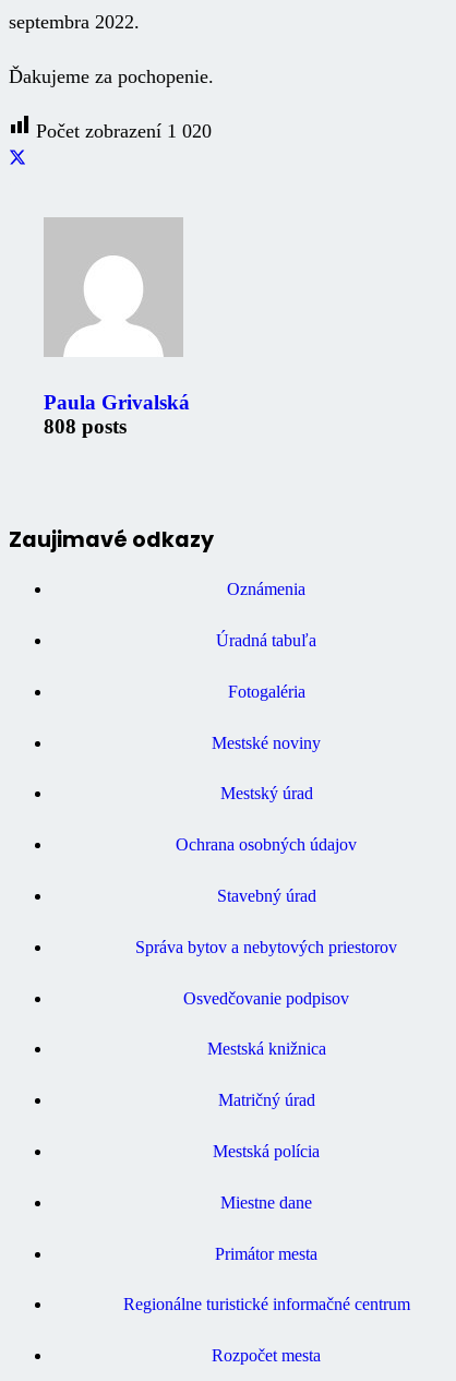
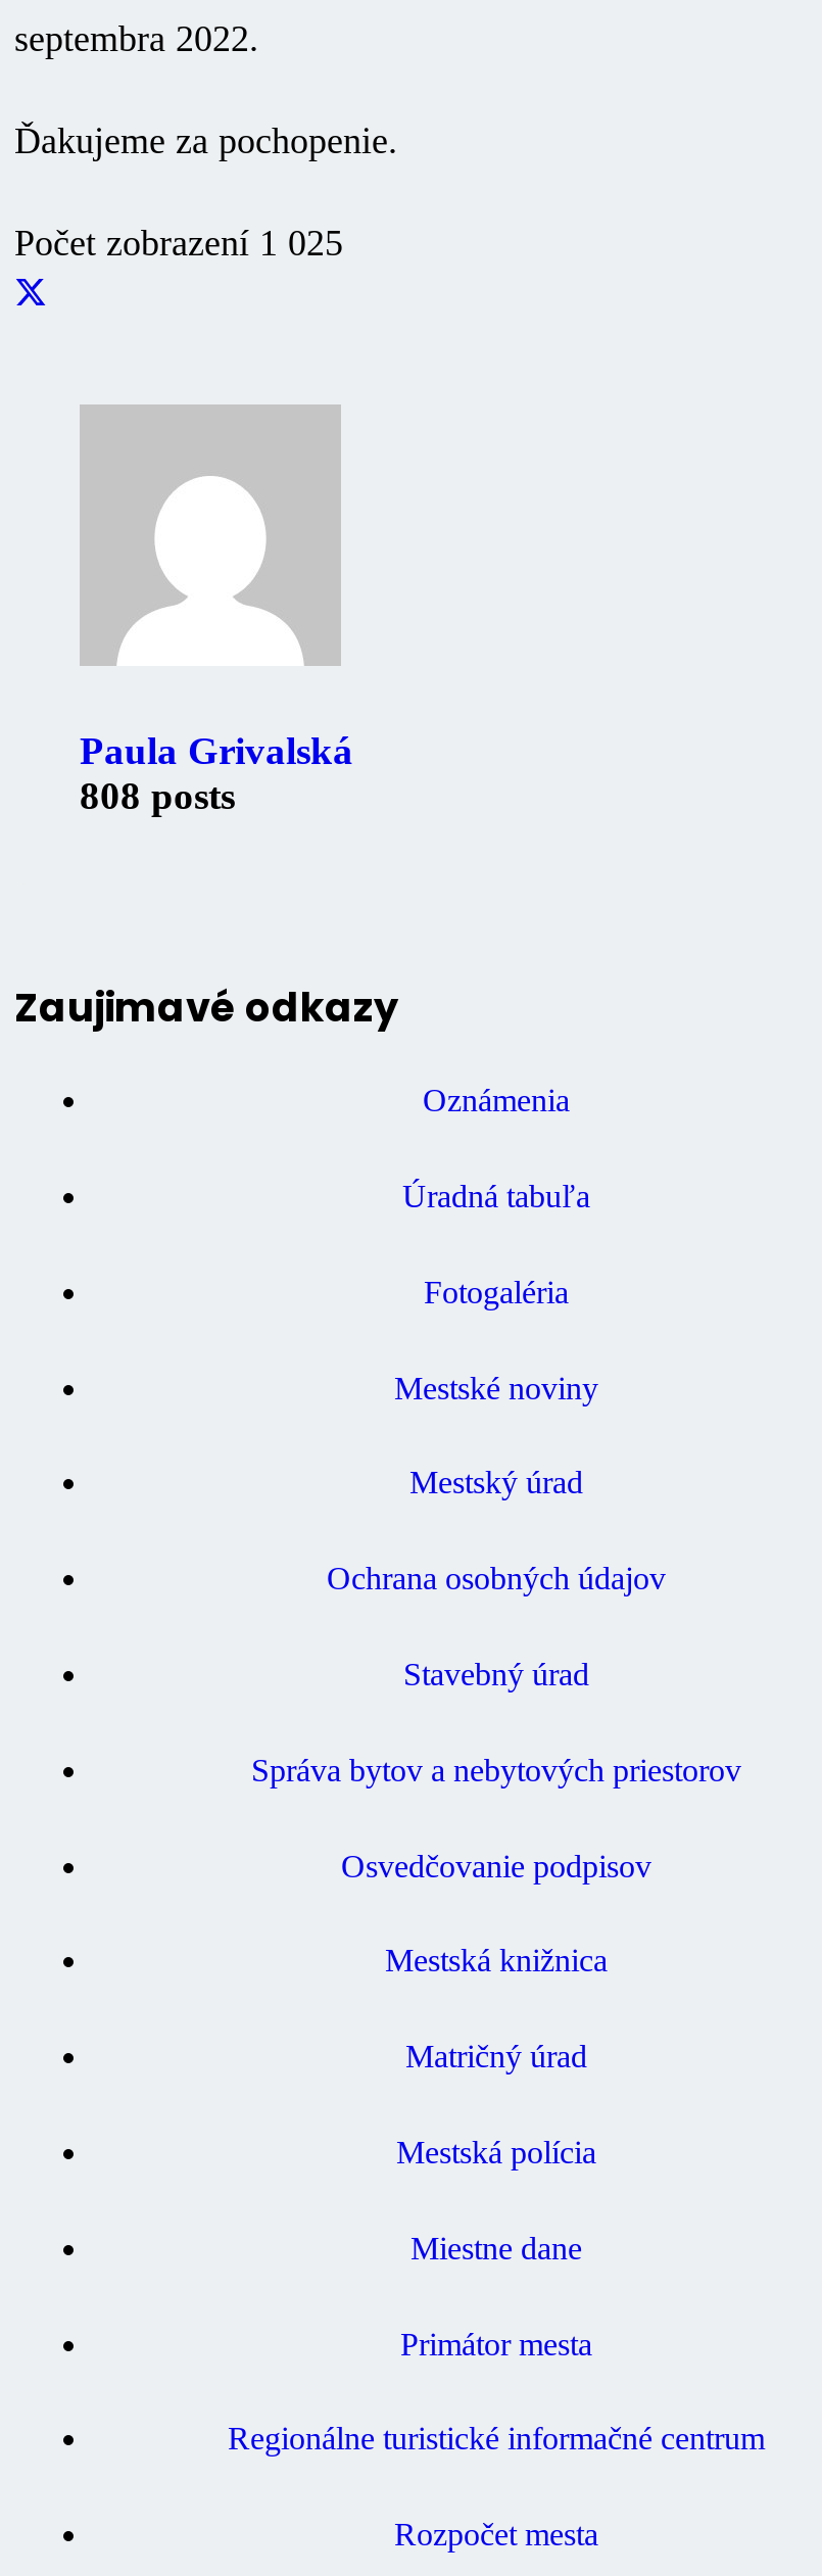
[36,120,212,141] Počet zobrazení 1 020 -> [14,222,343,263] Počet zobrazení 1 025

